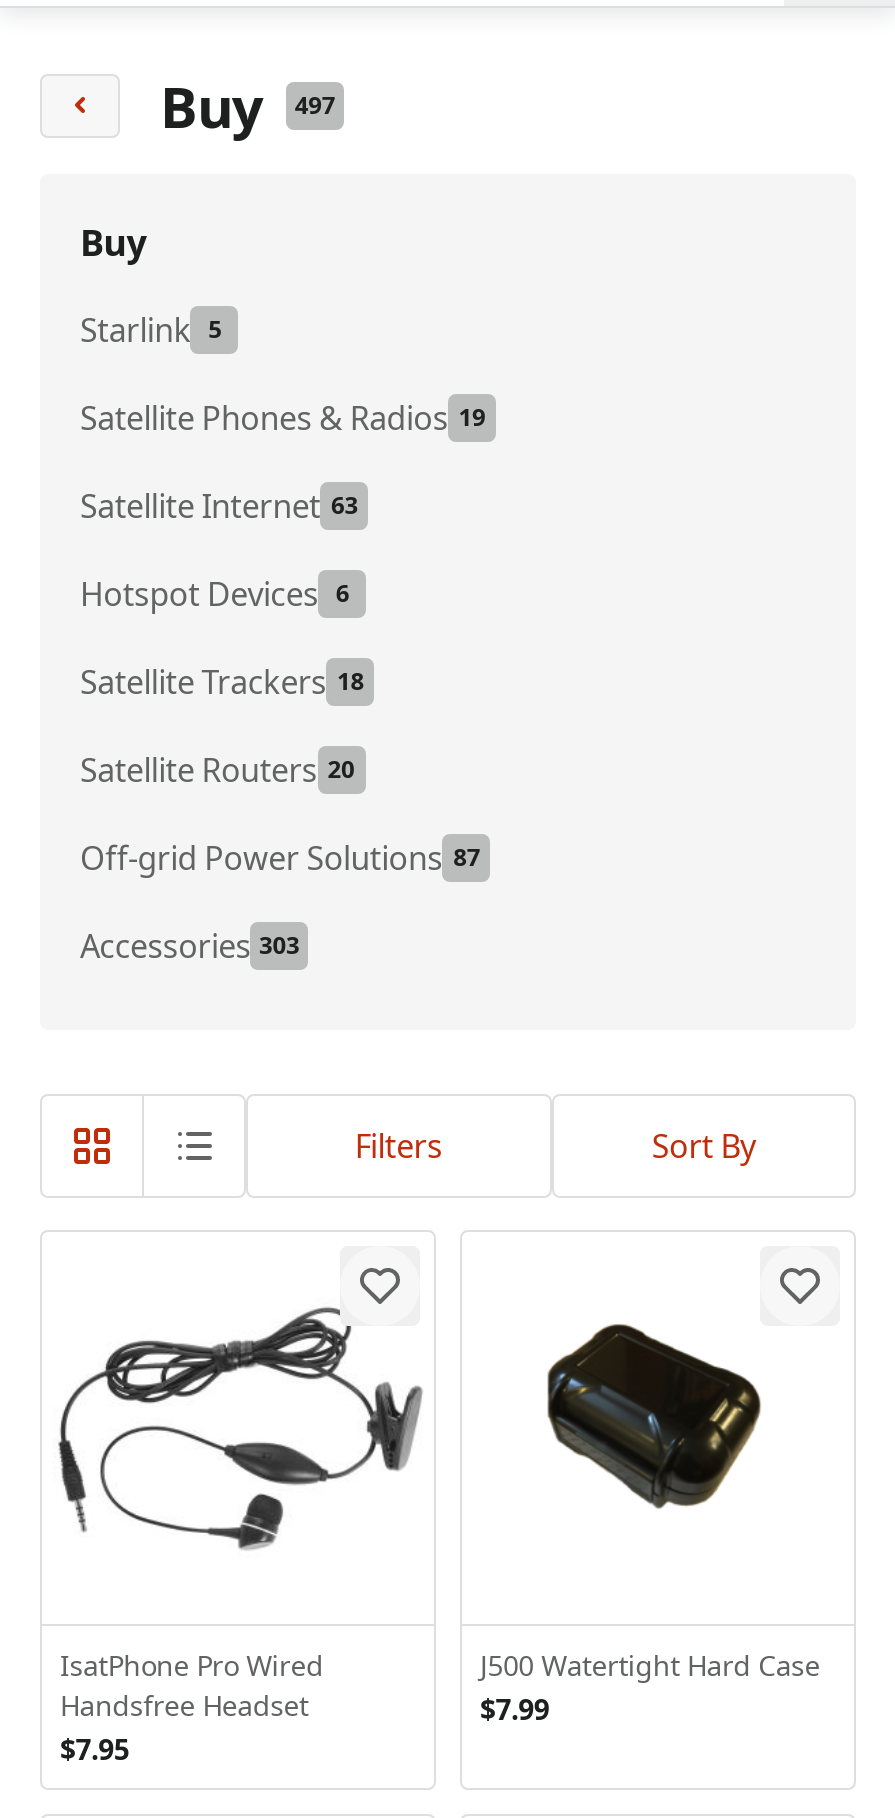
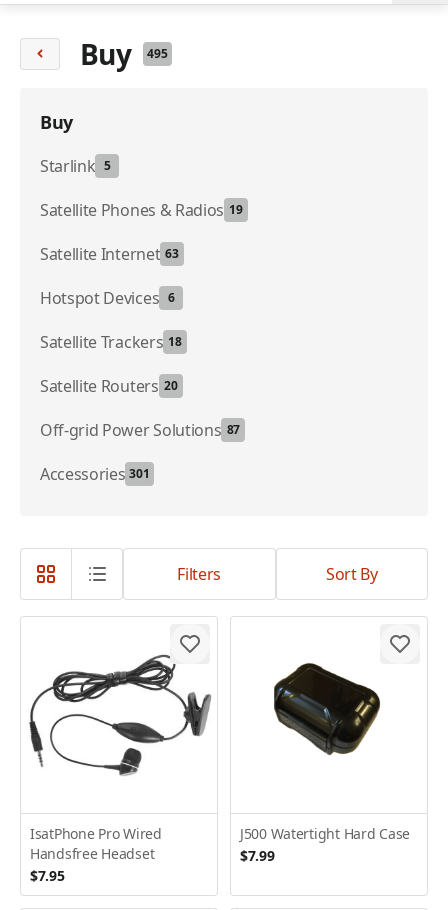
[160,68,335,144] Buy 497 -> [80,35,168,73] Buy 495
[80,924,300,968] Accessories 303 -> [40,463,150,485] Accessories 301

